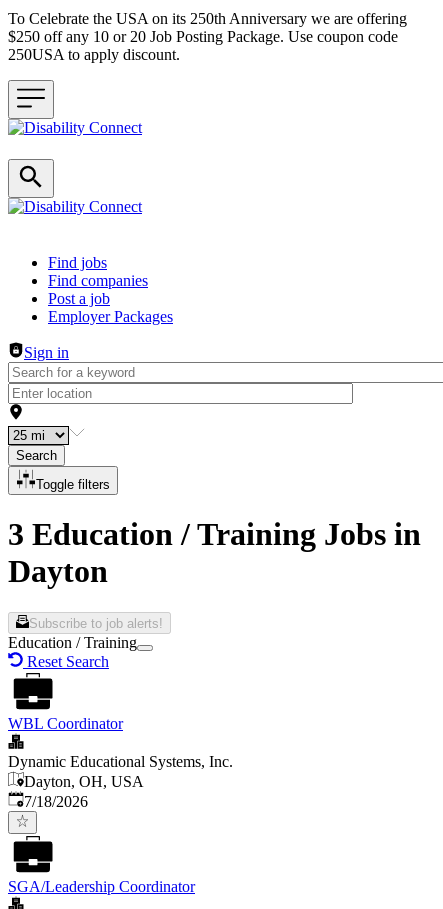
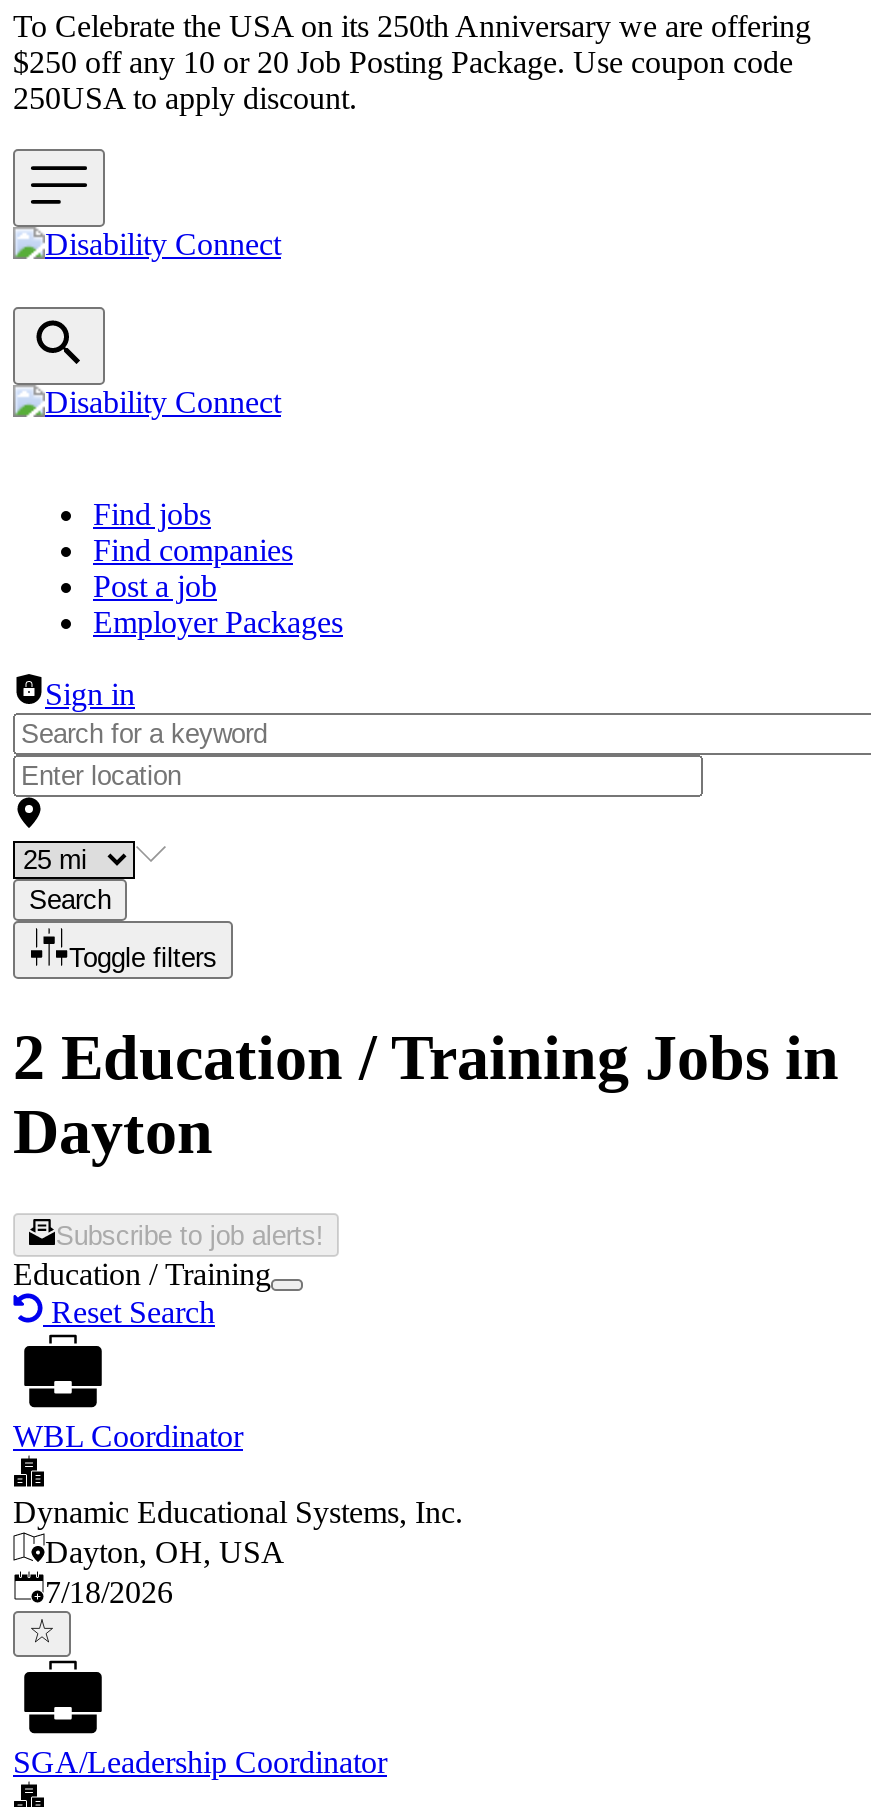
[8,516,421,552] 3 Education / Training Jobs in -> [13,1022,839,1094] 2 Education / Training Jobs in

